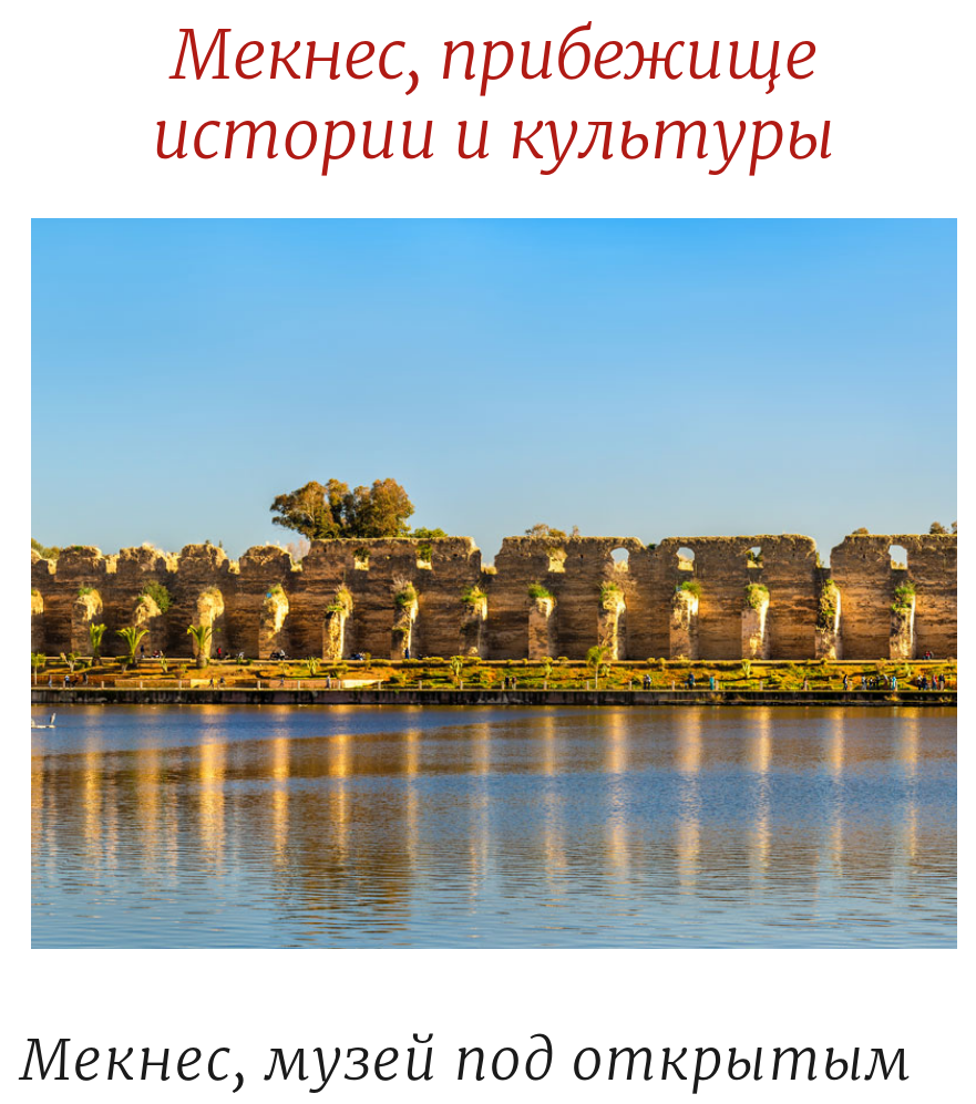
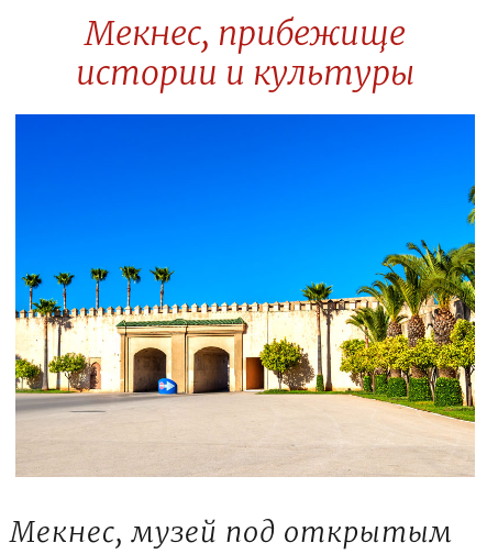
[29,216,959,951] [image] -> [14,114,476,477] [image]

